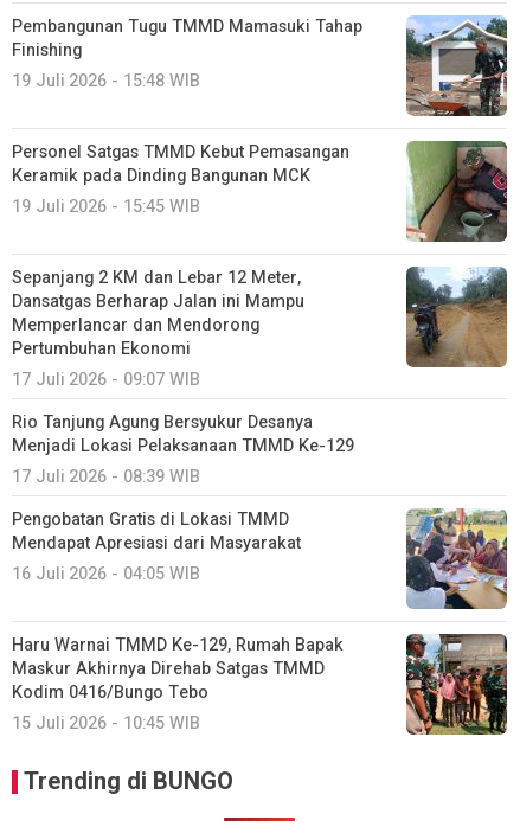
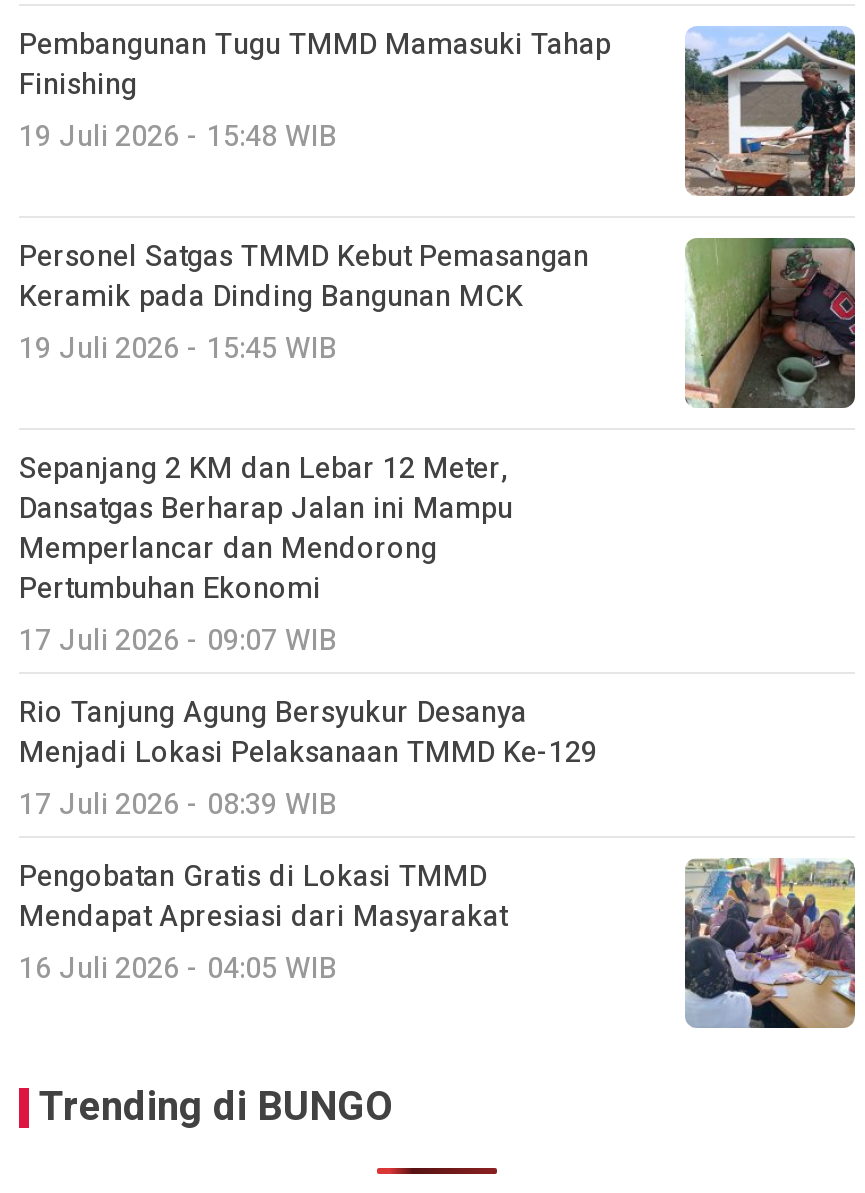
[405,265,508,369] [image] -> none
[12,633,344,736] Haru Warnai TMMD Ke-129, Rumah Bapak | Maskur Akhirnya Direhab Satgas TMMD | Kodim 0416/Bungo Tebo | 15 Juli 2026 - 10:45 WIB -> none
[405,633,508,736] [image] -> none

